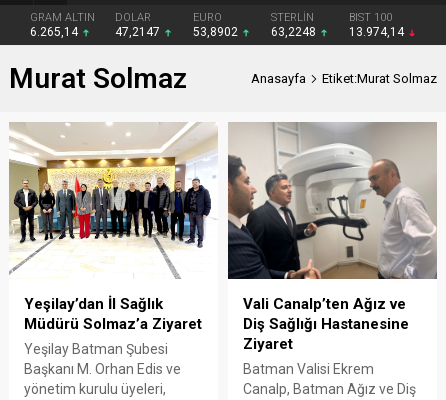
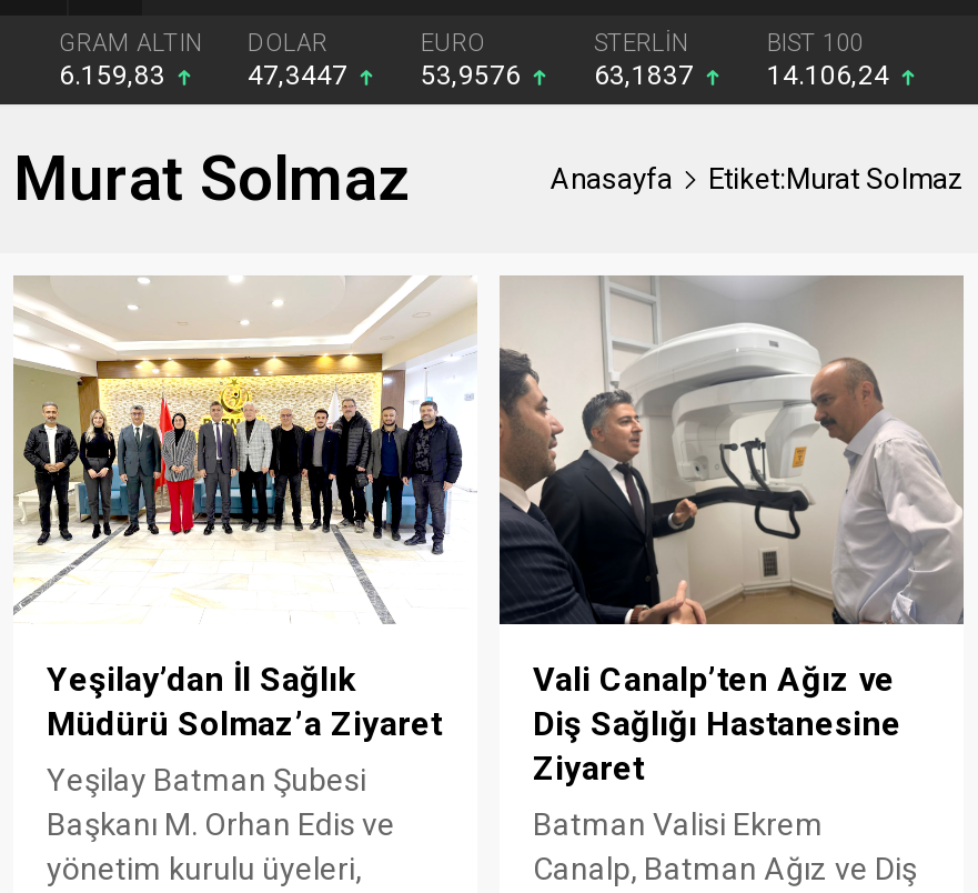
[29,25,80,39] 6.265,14 -> [59,60,172,91] 6.159,83
[114,25,162,39] 47,2147 -> [248,60,354,91] 47,3447
[192,25,240,39] 53,8902 -> [421,60,527,91] 53,9576
[270,25,318,39] 63,2248 -> [594,60,700,91] 63,1837
[348,25,406,39] 13.974,14 -> [767,60,896,91] 14.106,24

